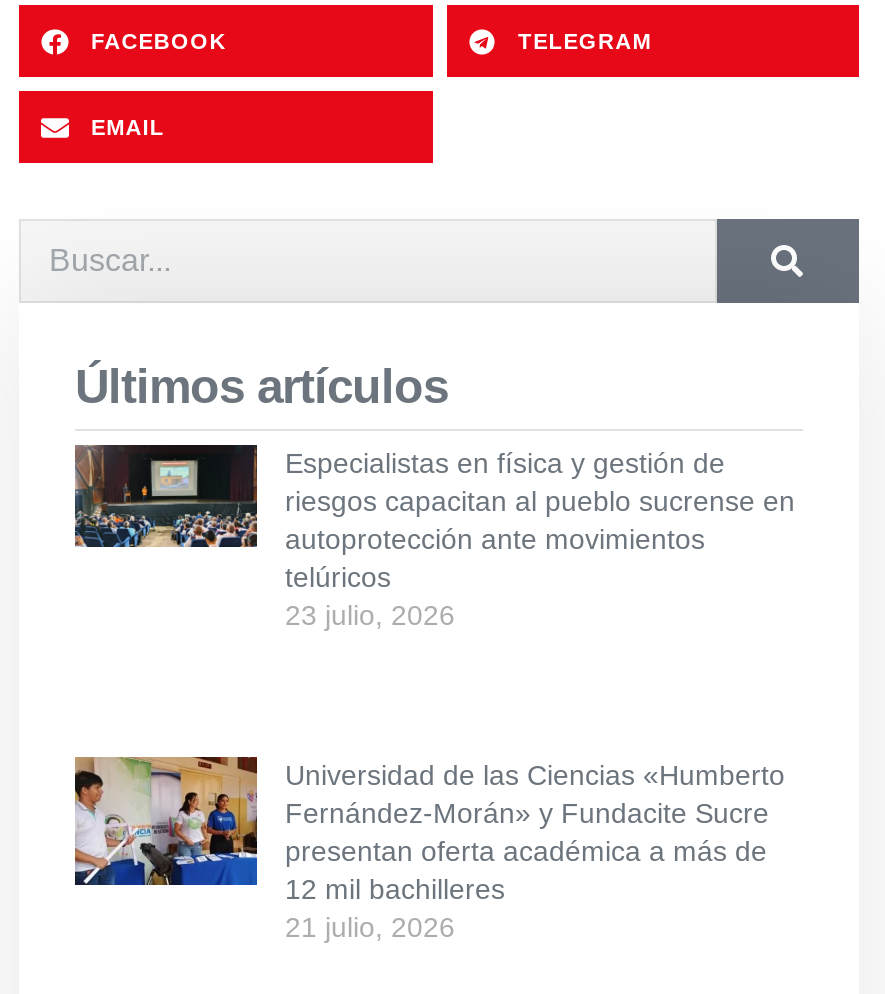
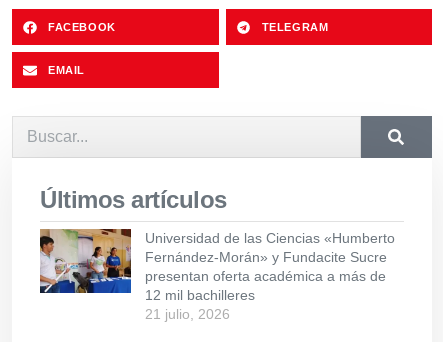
[73,443,795,632] [image] | Especialistas en física y gestión de | riesgos capacitan al pueblo sucrense en | autoprotección ante movimientos | telúricos | 23 julio, 2026 -> none

